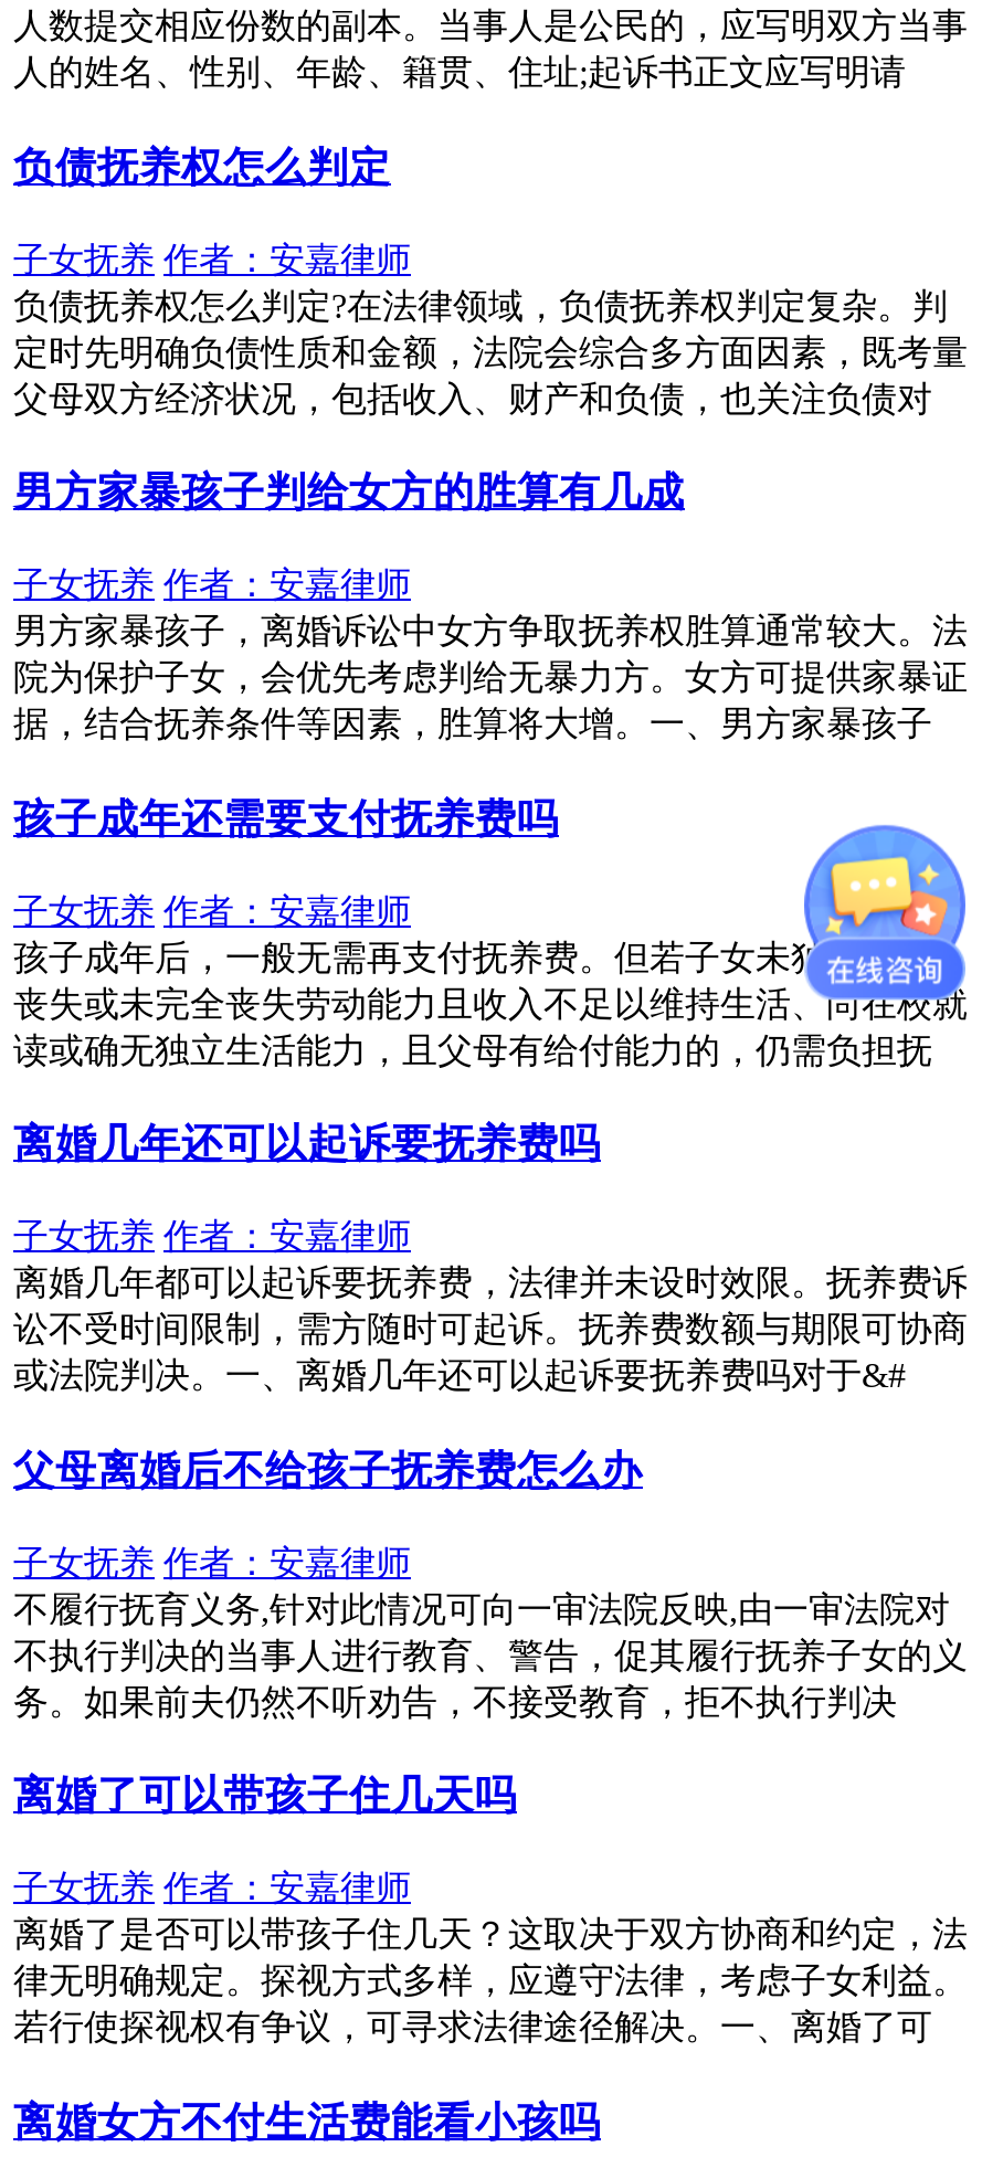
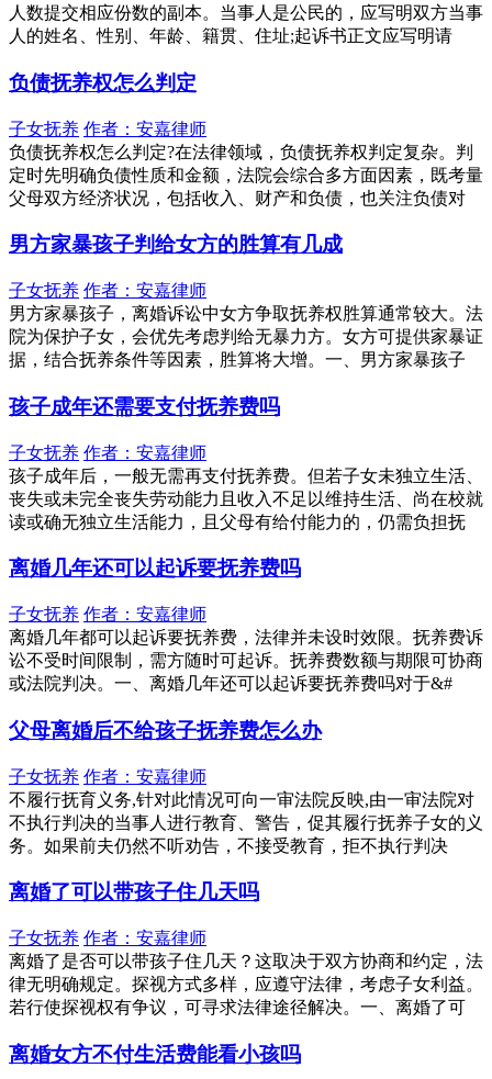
[802,824,968,932] [image] -> none

